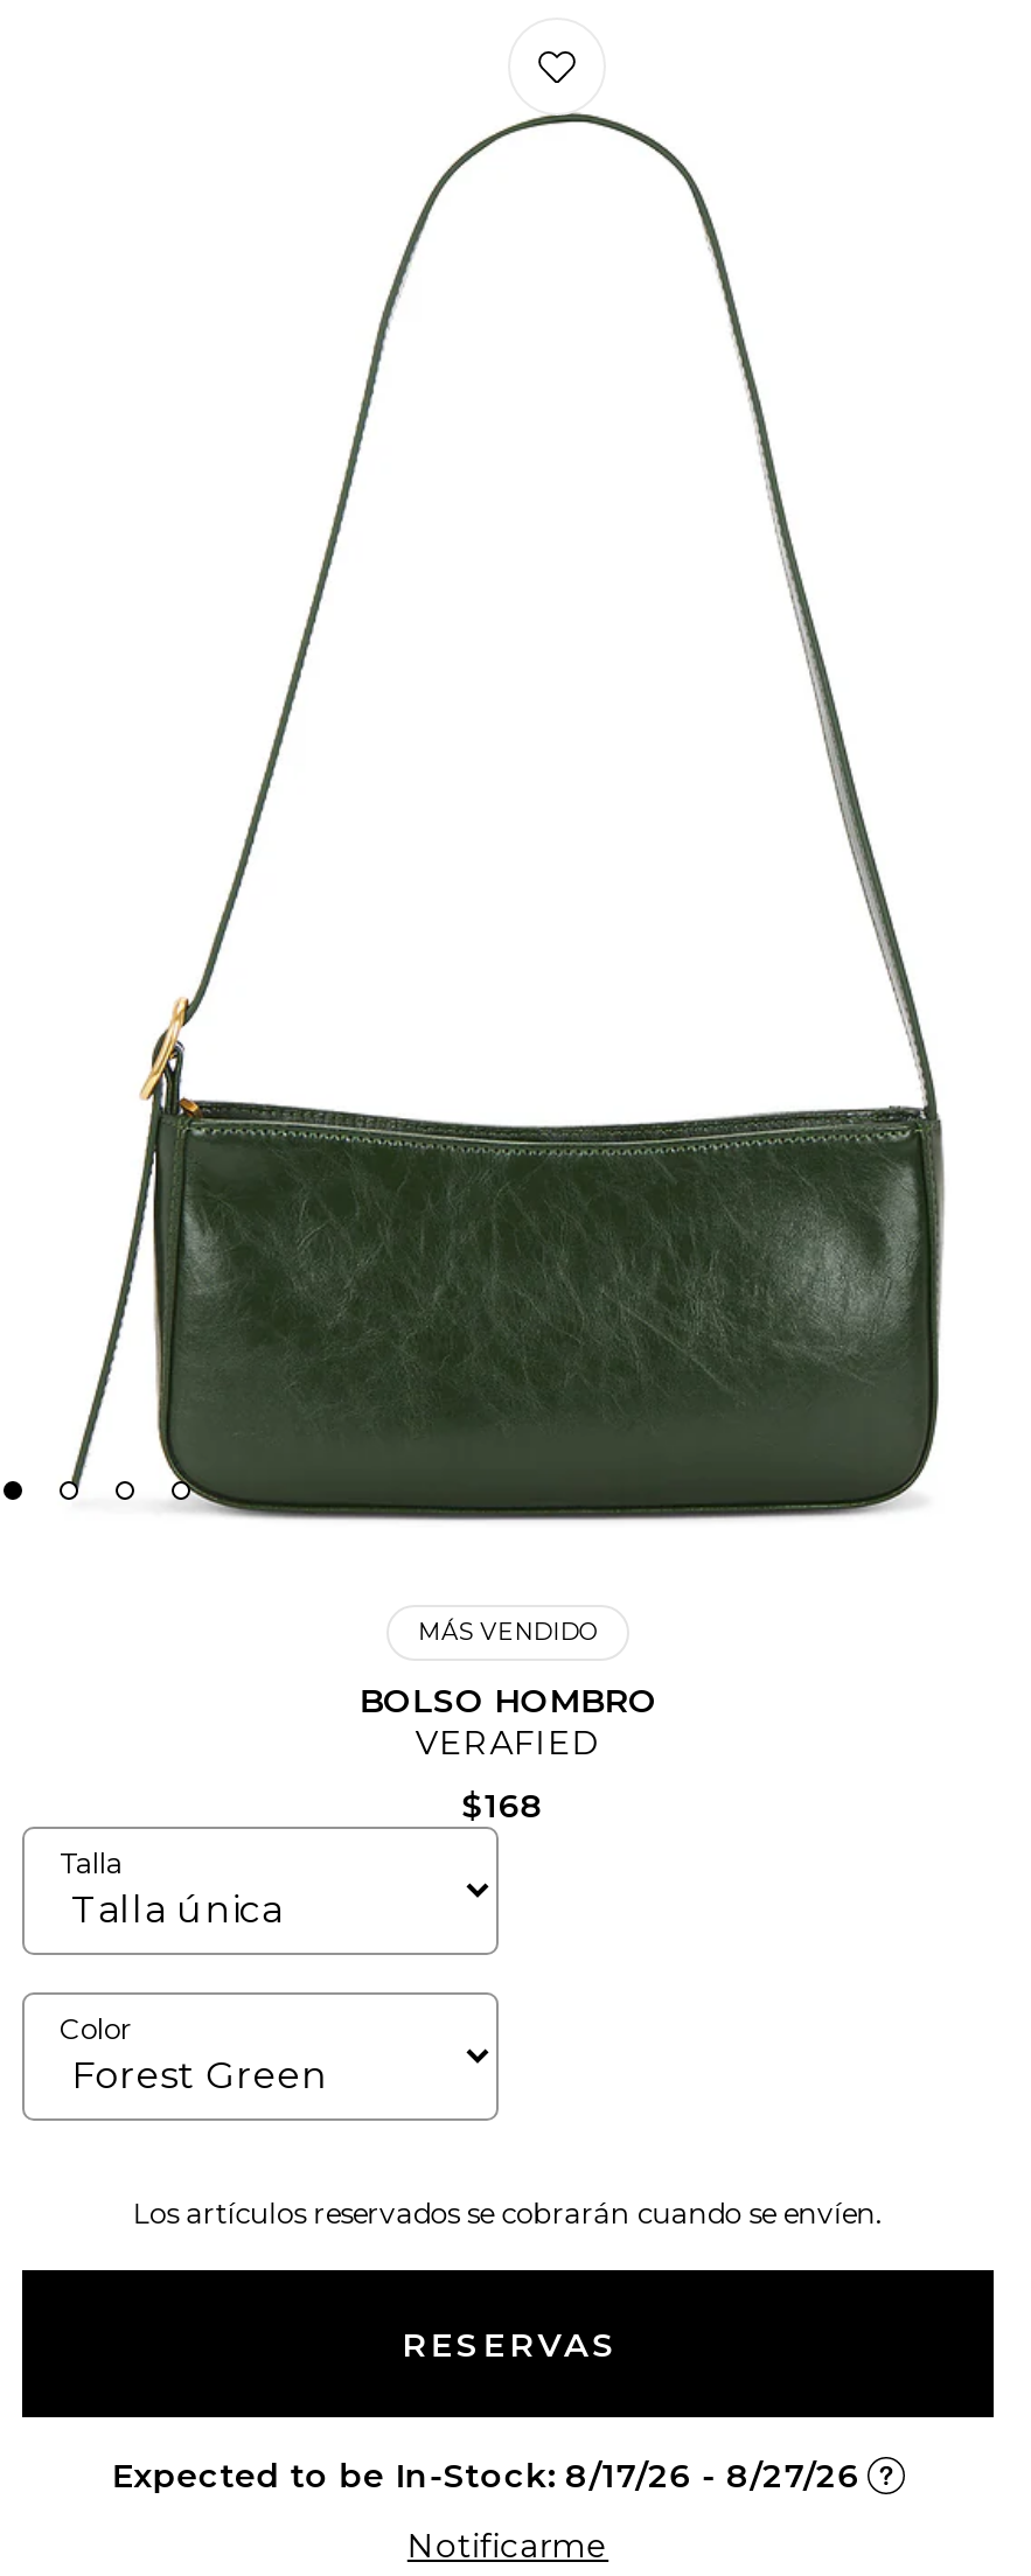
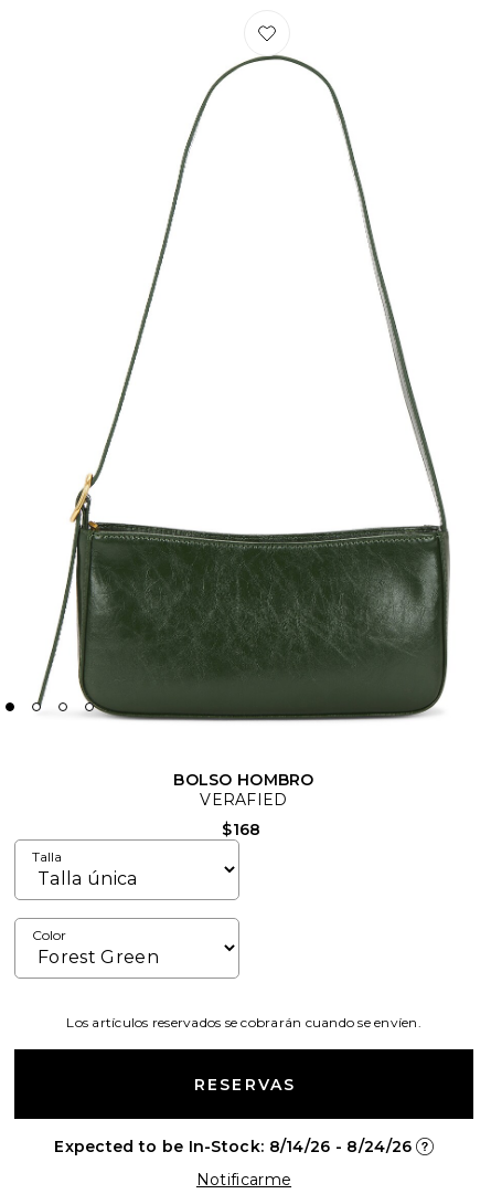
[418,1617,598,1647] MÁS VENDIDO -> none
[111,2455,859,2497] Expected to be In-Stock: 8/17/26 - 8/27/26 -> [54,1136,412,1156] Expected to be In-Stock: 8/14/26 - 8/24/26

